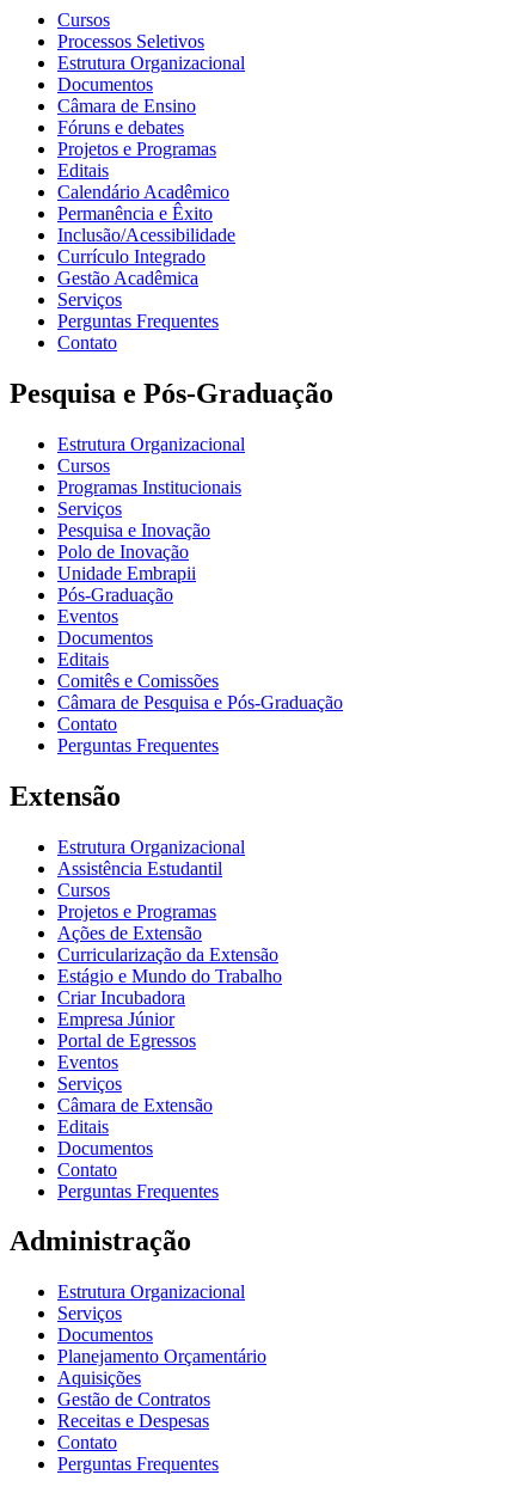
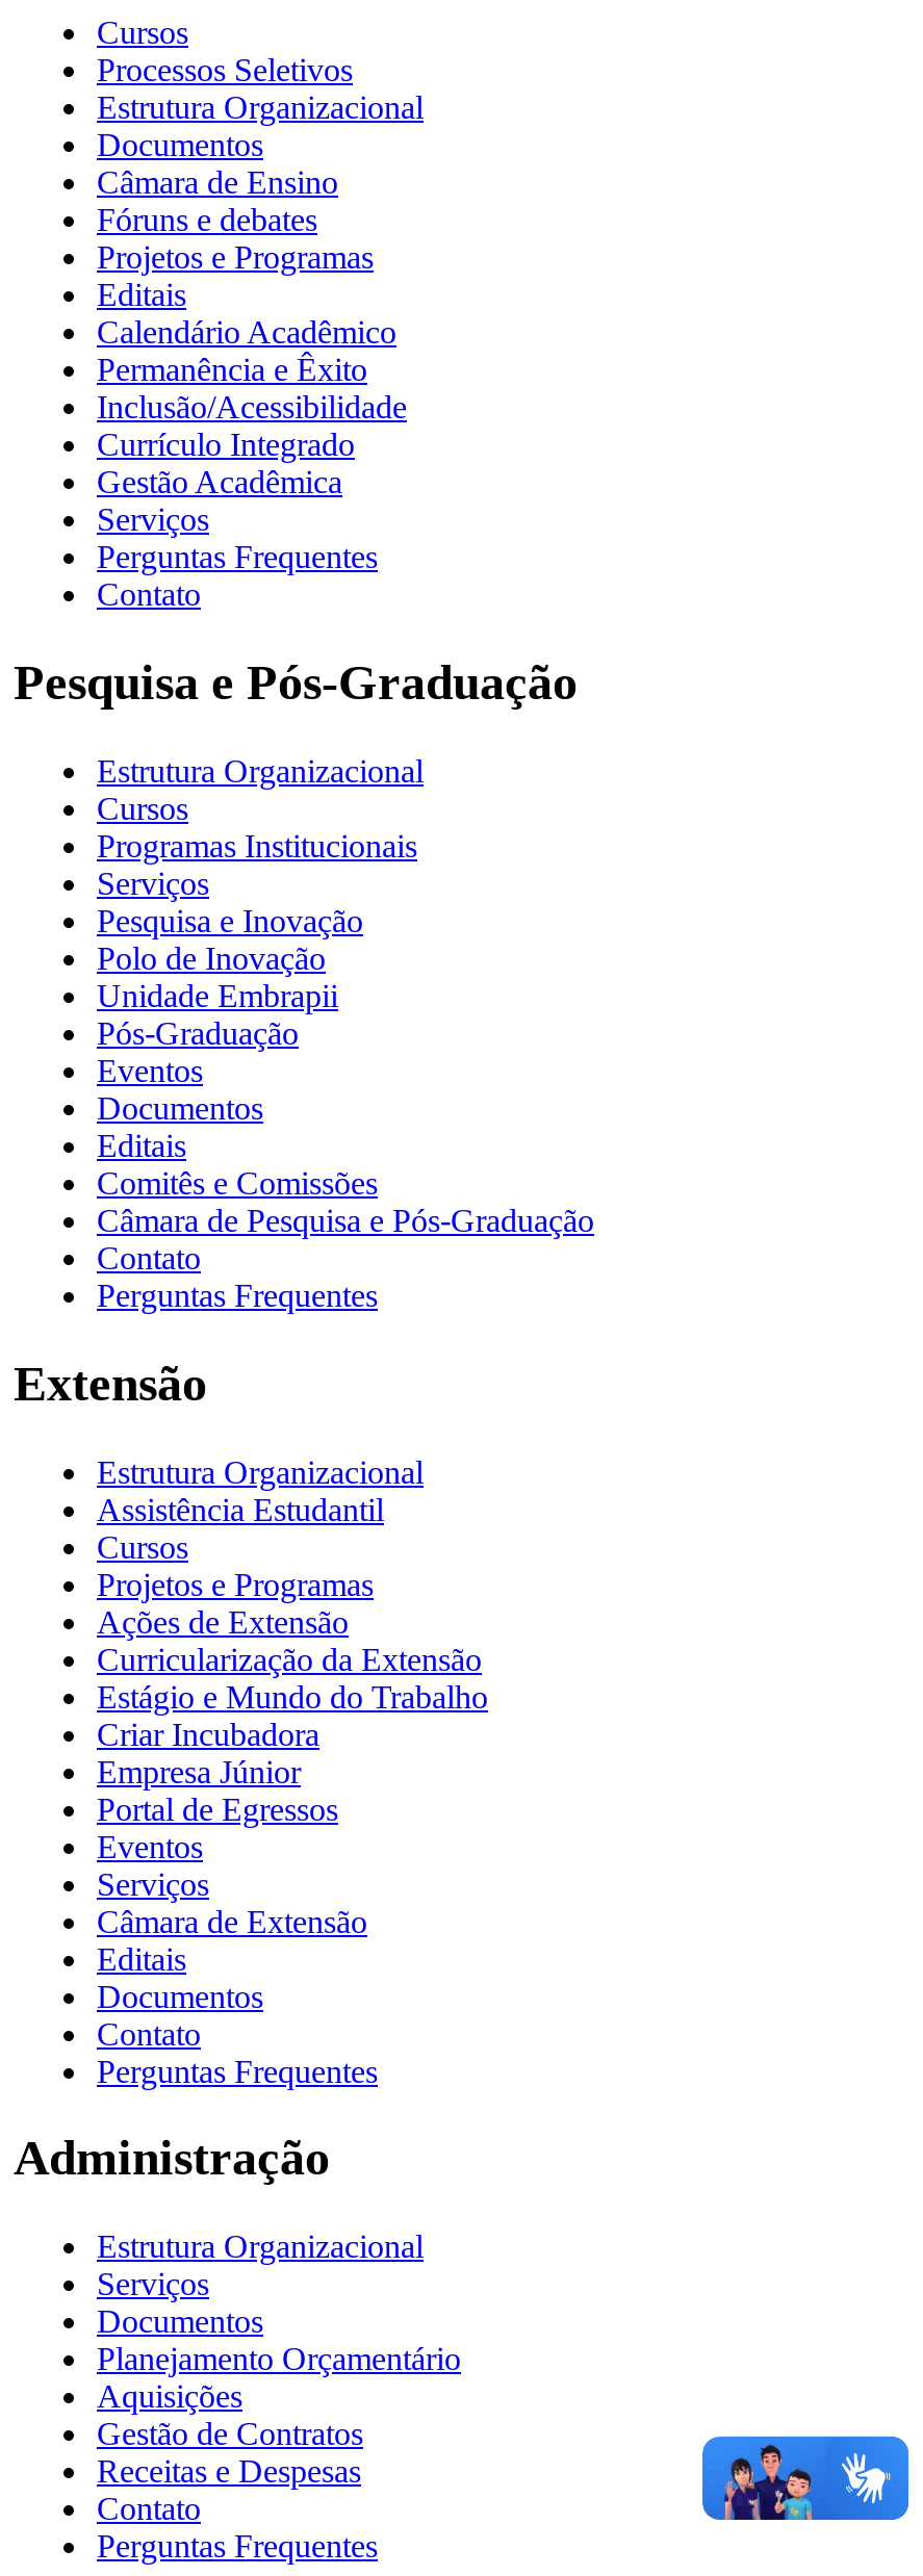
none -> [700,2435,911,2522] [image]

